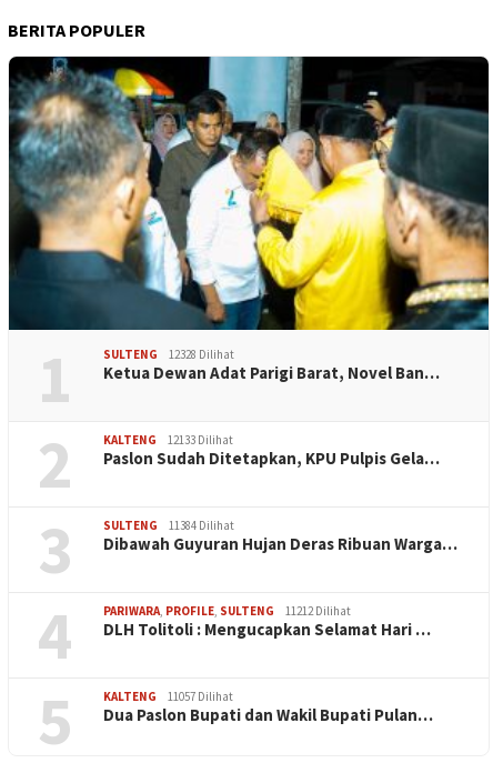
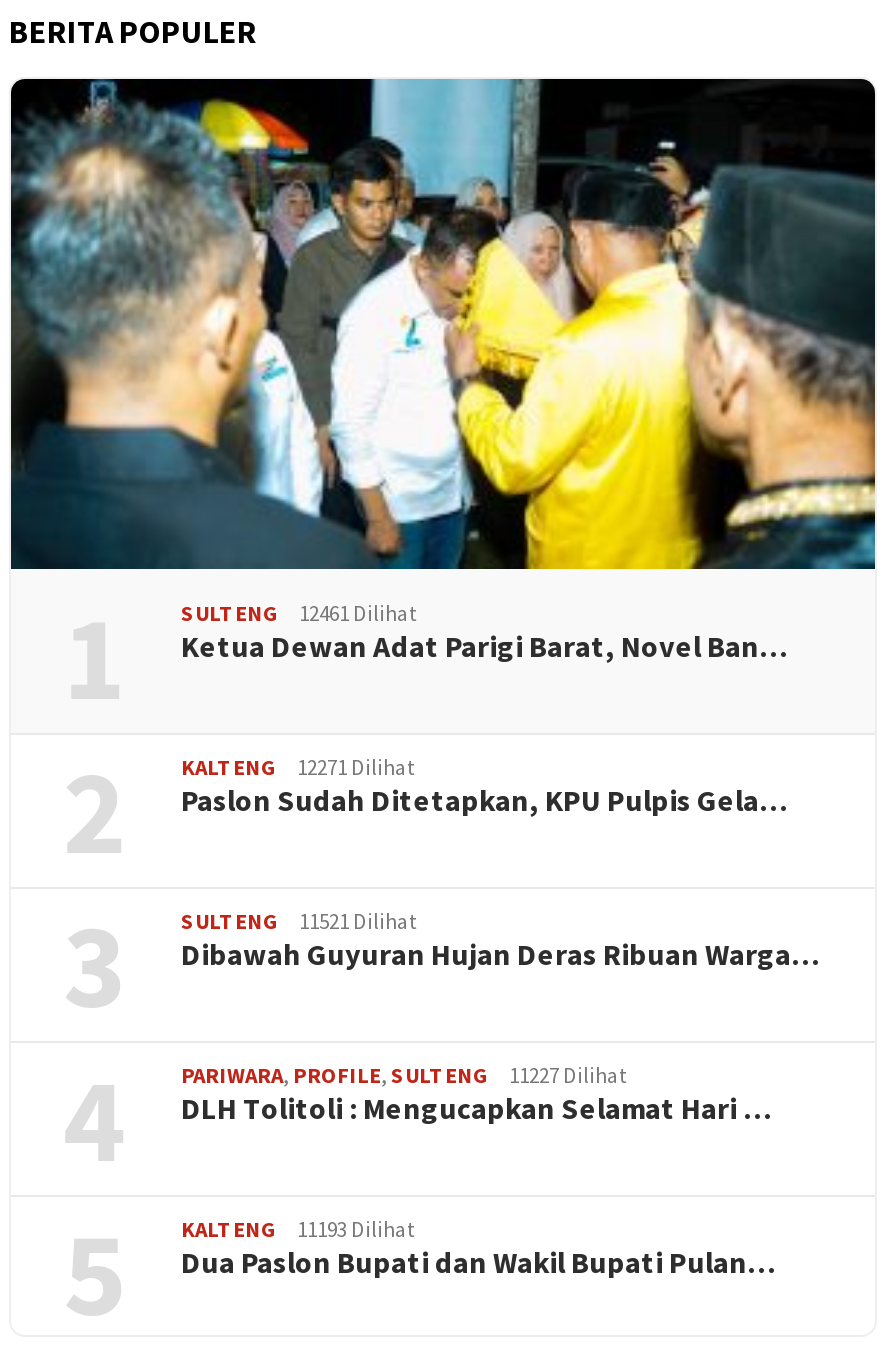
[103,347,234,362] SULTENG 12328 Dilihat -> [181,600,417,628] SULTENG 12461 Dilihat
[103,432,233,448] KALTENG 12133 Dilihat -> [181,754,415,782] KALTENG 12271 Dilihat
[103,518,234,533] SULTENG 11384 Dilihat -> [181,908,417,936] SULTENG 11521 Dilihat
[103,603,351,619] PARIWARA, PROFILE, SULTENG 11212 Dilihat -> [181,1062,627,1090] PARIWARA, PROFILE, SULTENG 11227 Dilihat
[103,689,233,704] KALTENG 11057 Dilihat -> [181,1216,415,1244] KALTENG 11193 Dilihat

